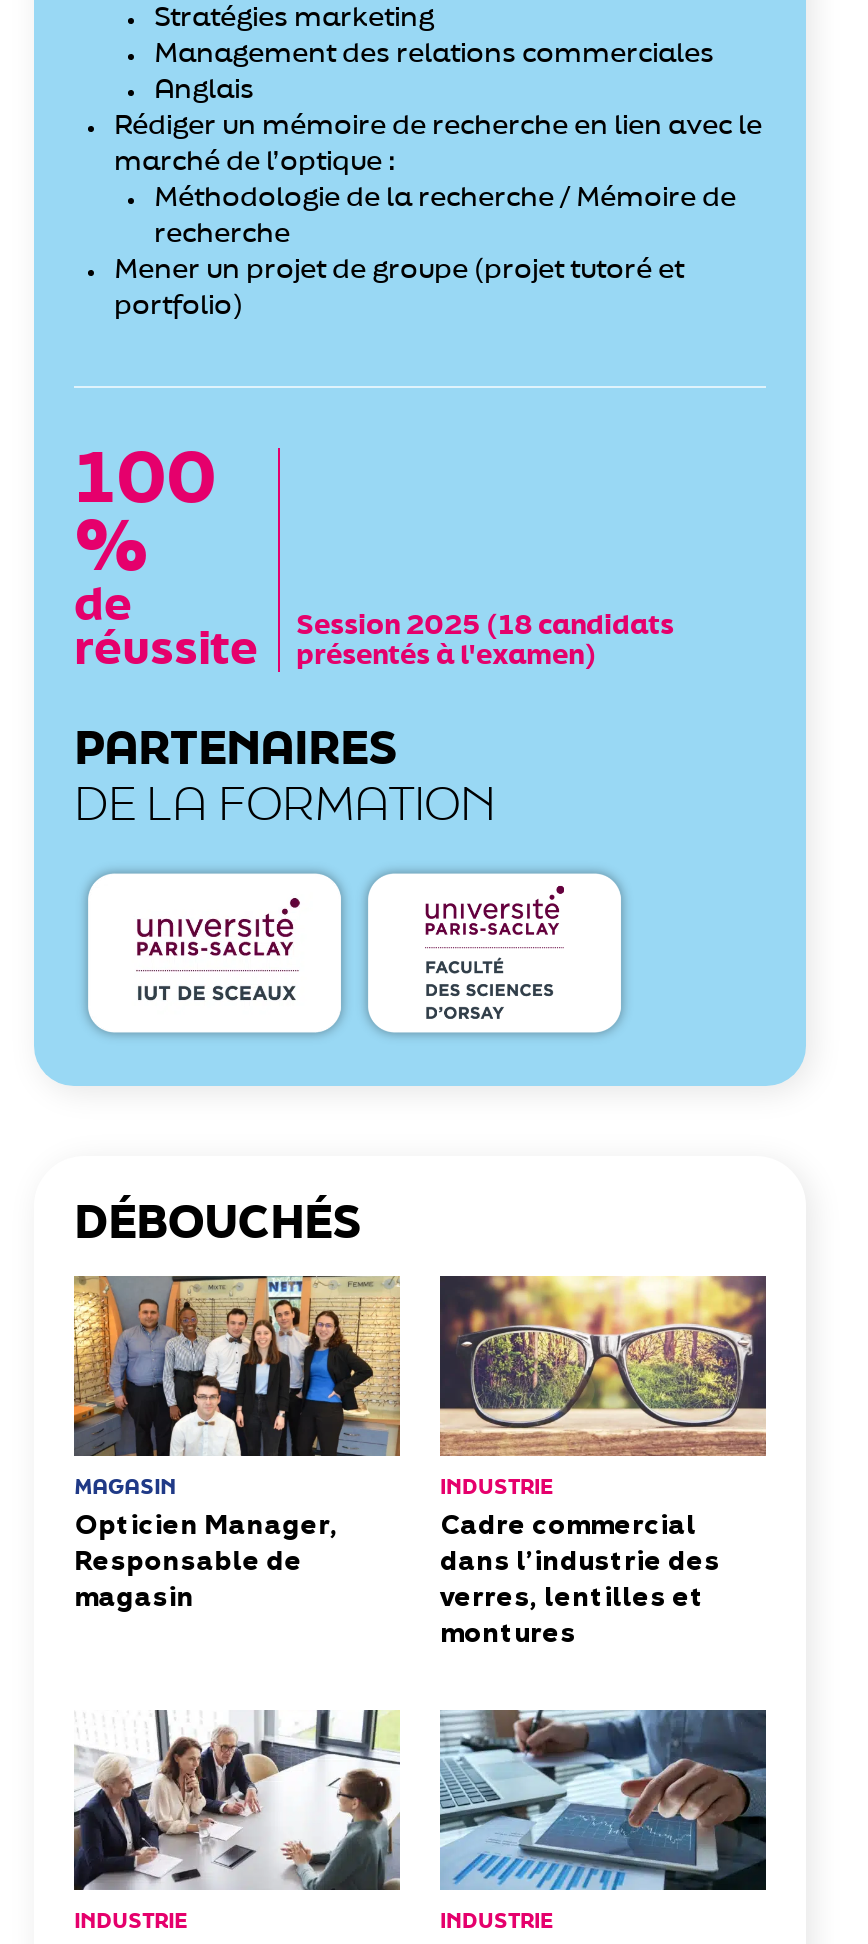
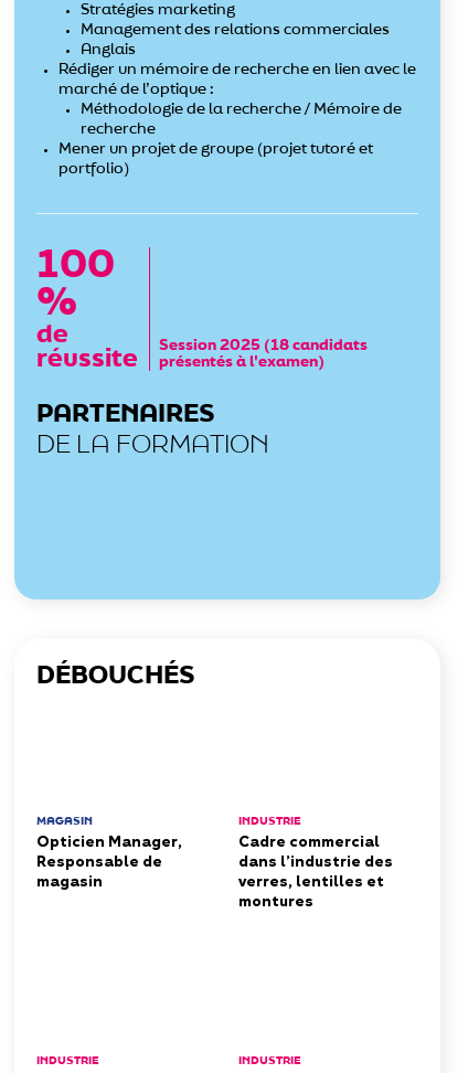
[88,874,342,1032] [image] -> none
[368,874,622,1032] [image] -> none
[72,1274,402,1458] [image] -> none
[438,1274,768,1458] [image] -> none
[72,1708,402,1892] [image] -> none
[438,1708,768,1892] [image] -> none

